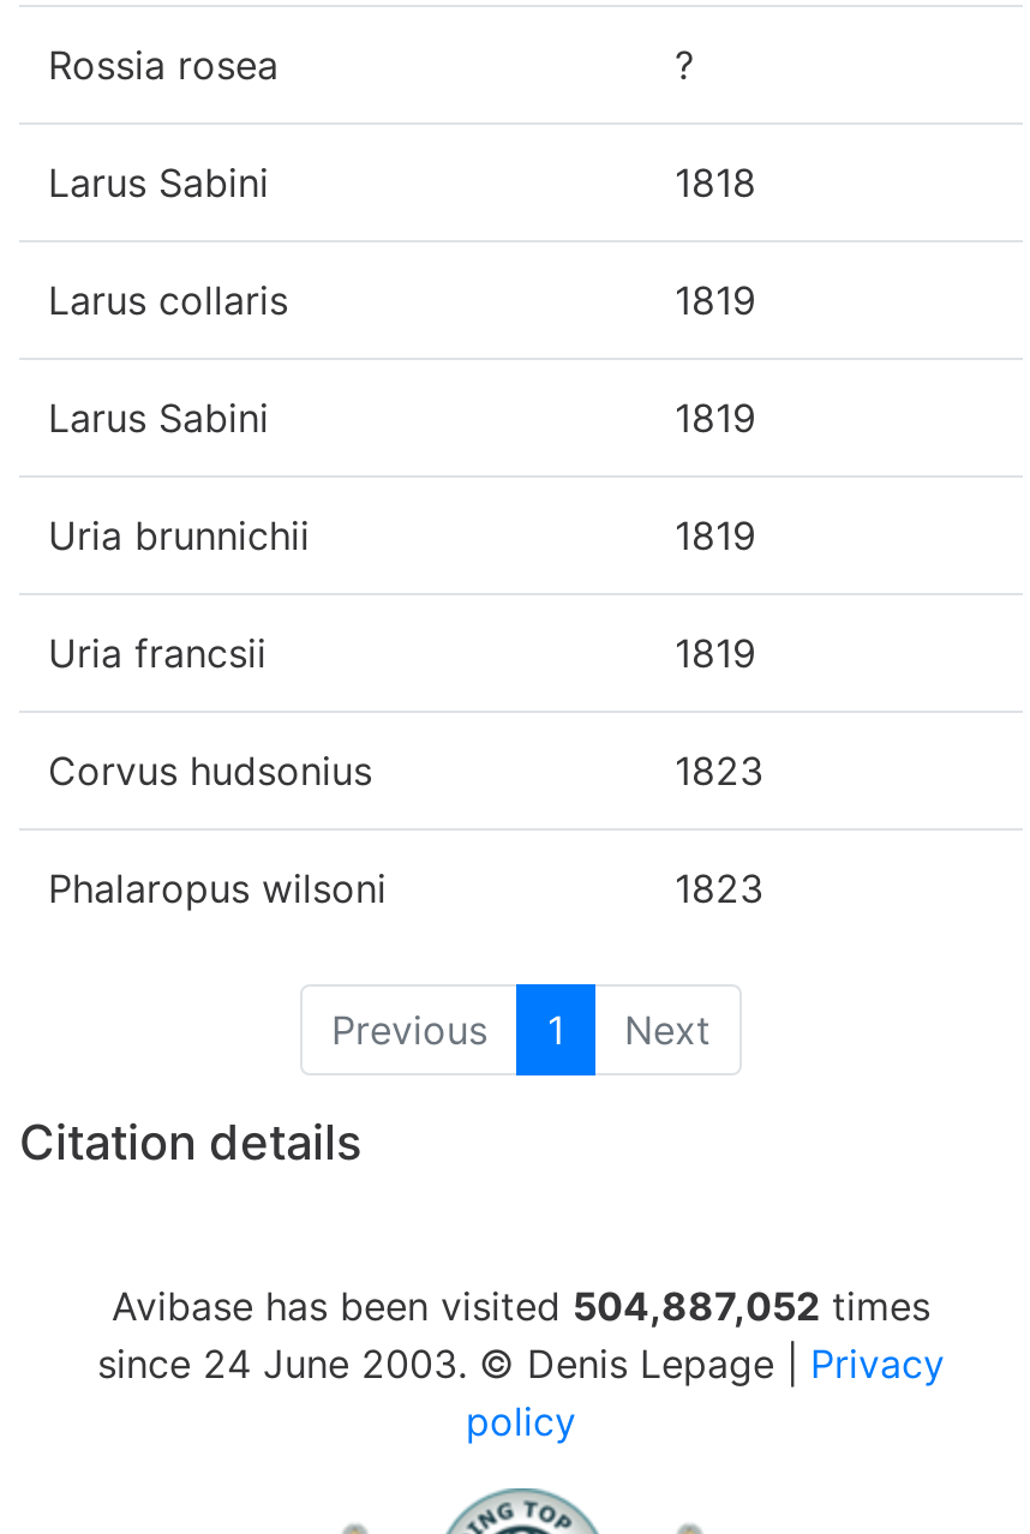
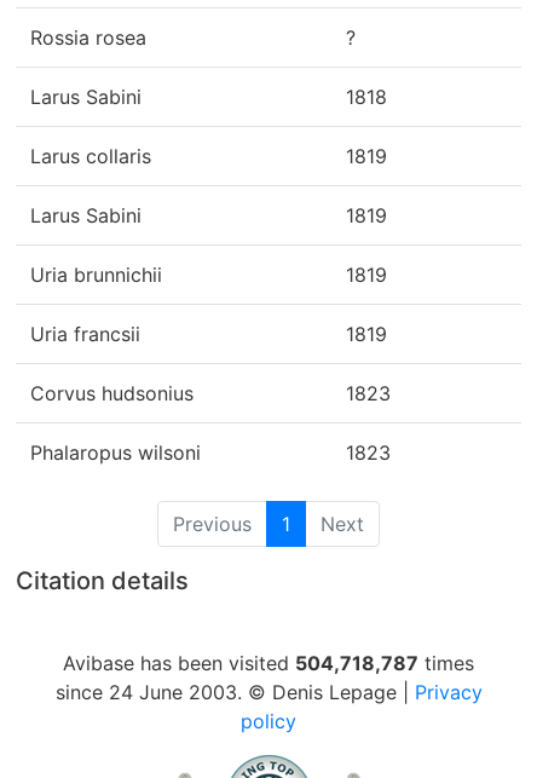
[112,1282,930,1330] Avibase has been visited 504,887,052 times -> [63,651,474,675] Avibase has been visited 504,718,787 times

